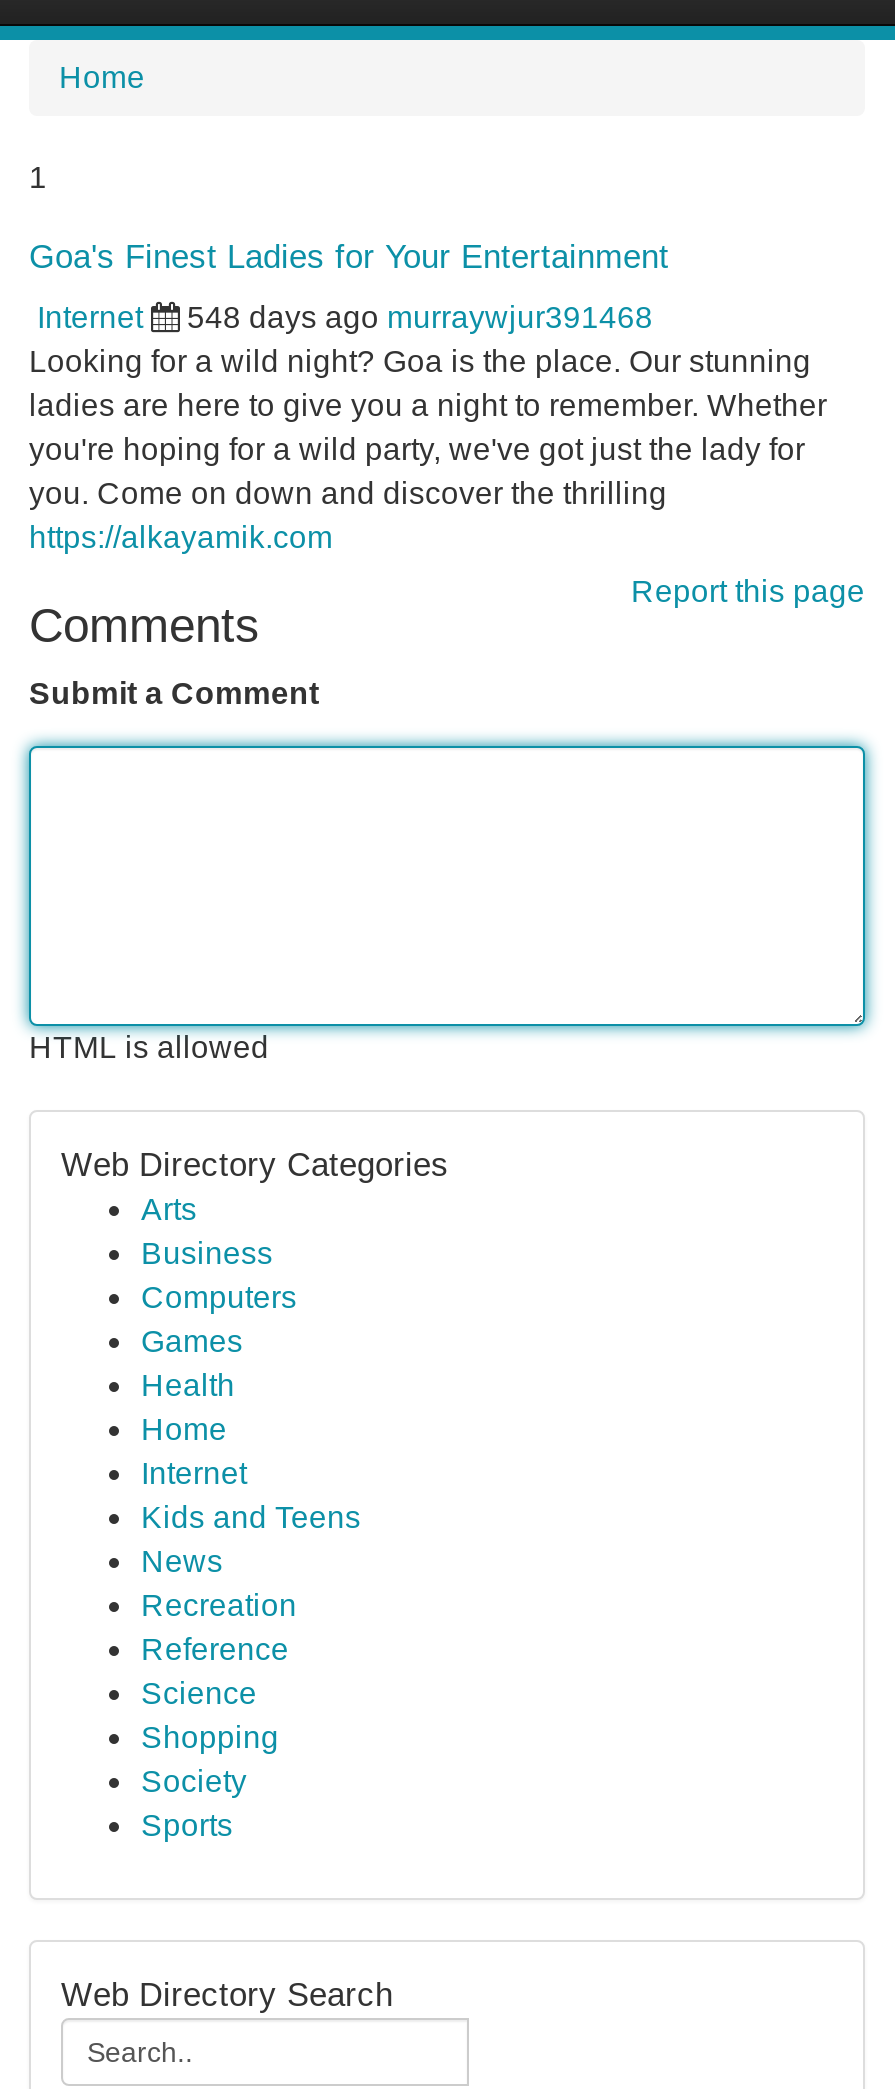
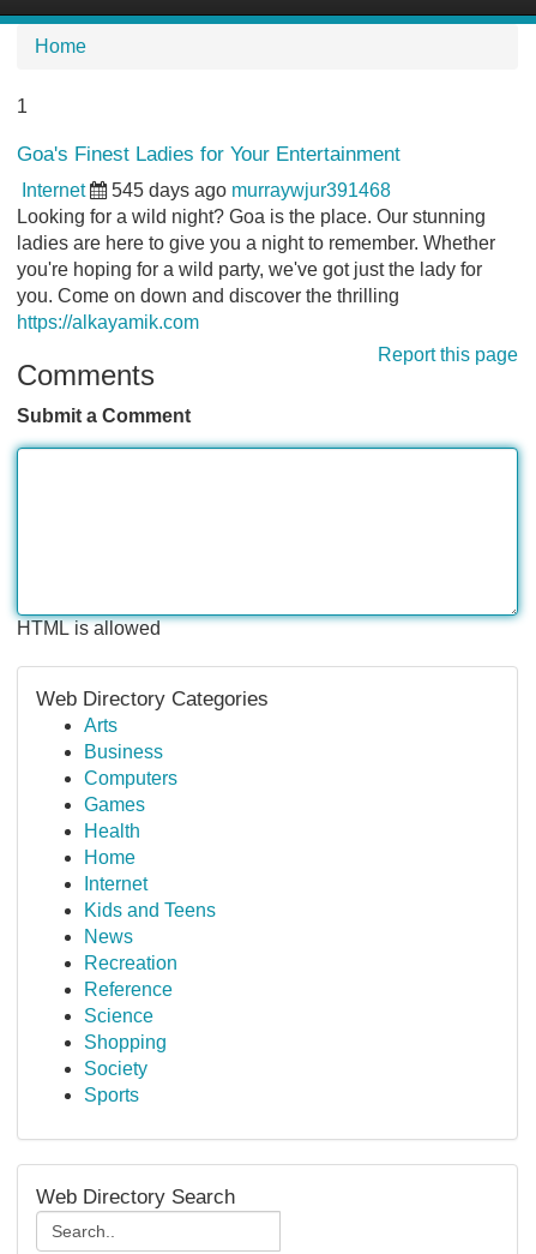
[187,300,653,334] 548 days ago murraywjur391468 -> [112,180,391,200] 545 days ago murraywjur391468

